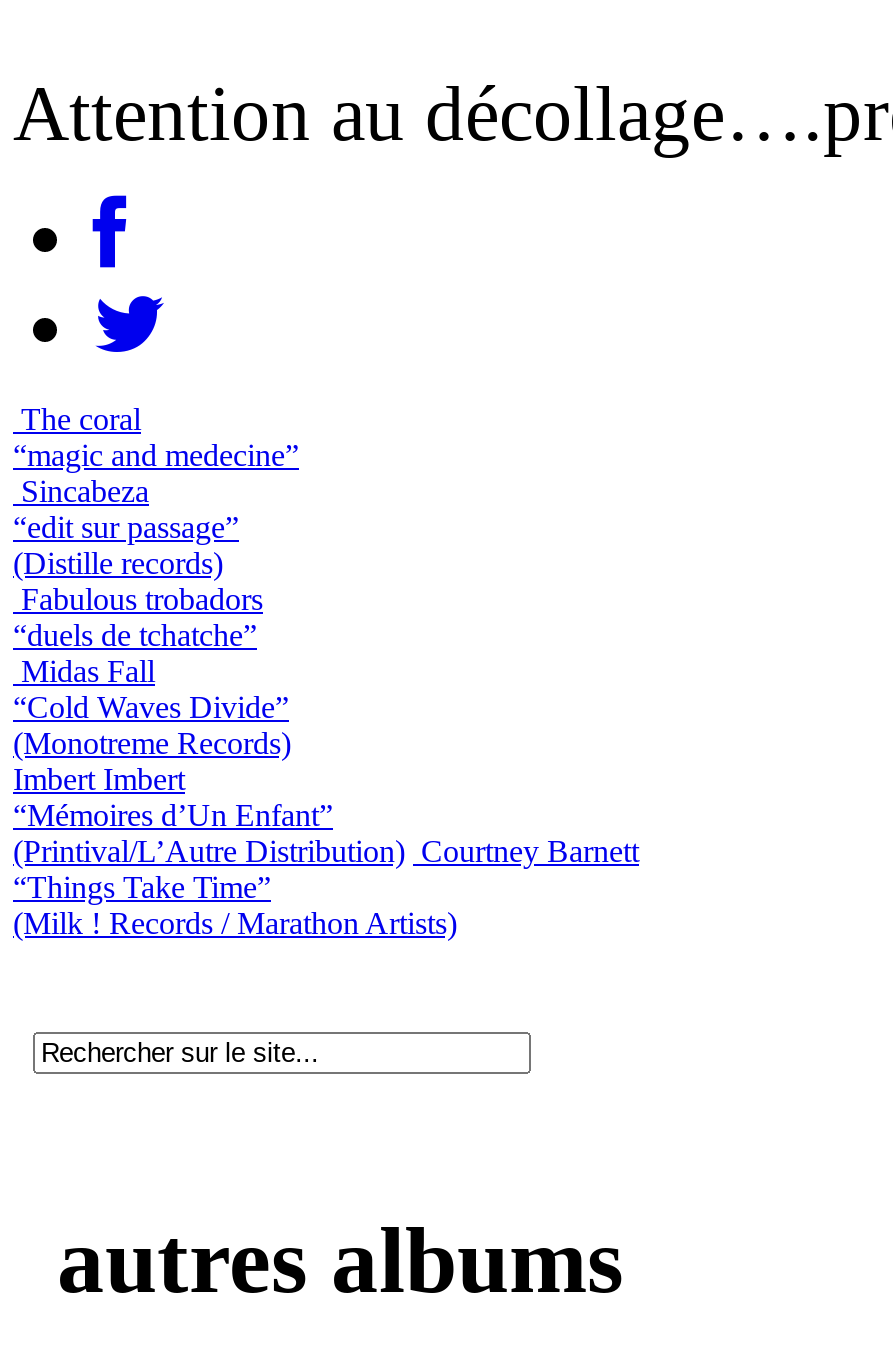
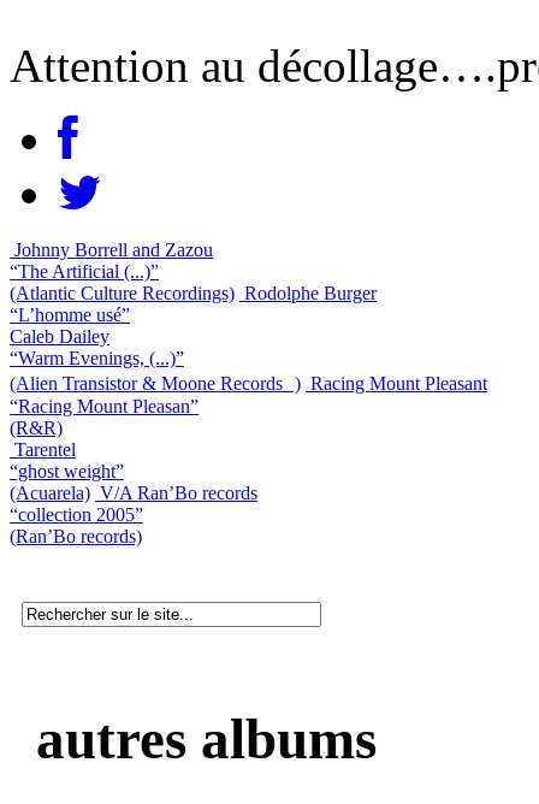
[13,401,639,939] The coral | “magic and medecine” | Sincabeza | “edit sur passage” | (Distille records) | Fabulous trobadors | “duels de tchatche” | Midas Fall | “Cold Waves Divide” | (Monotreme Records) | Imbert Imbert | “Mémoires d’Un Enfant” | (Printival/L’Autre Distribution) Courtney Barnett | “Things Take Time” | (Milk ! Records / Marathon Artists) -> [10,239,487,546] Johnny Borrell and Zazou | “The Artificial (...)” | (Atlantic Culture Recordings) Rodolphe Burger | “L’homme usé” | Caleb Dailey | “Warm Evenings, (...)” | (Alien Transistor & Moone Records ) Racing Mount Pleasant | “Racing Mount Pleasan” | (R&R) | Tarentel | “ghost weight” | (Acuarela) V/A Ran’Bo records | “collection 2005” | (Ran’Bo records)

